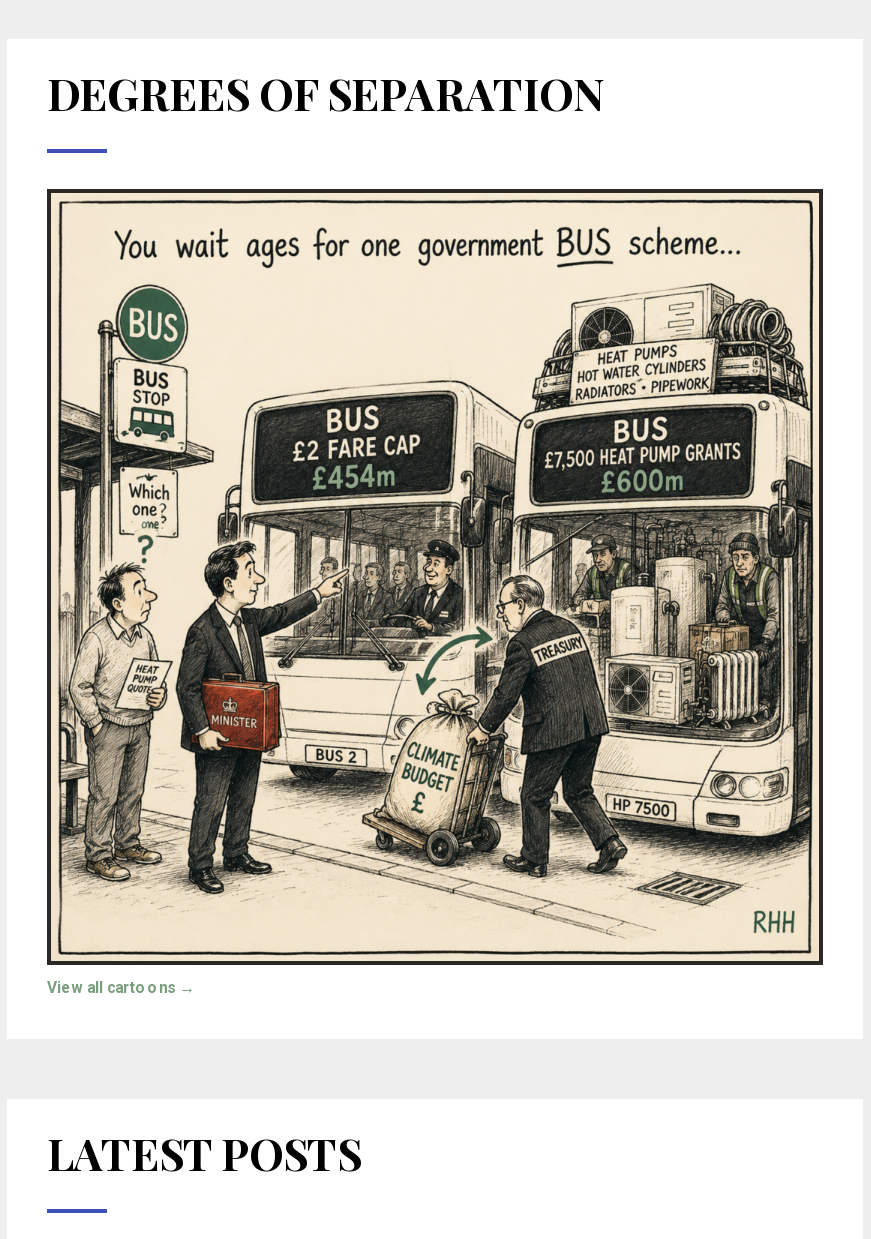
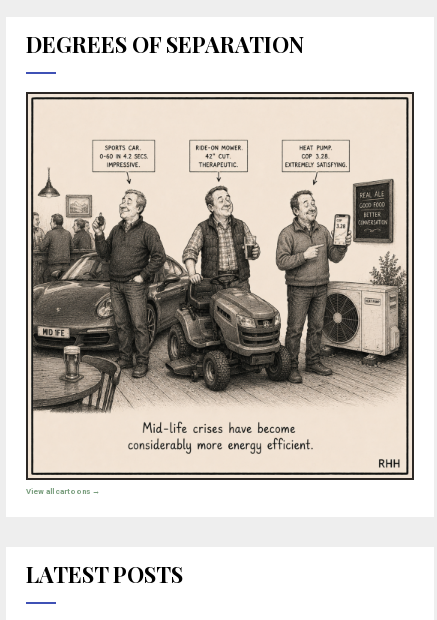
[57,225,815,955] [image] -> [30,97,409,475] [image]

